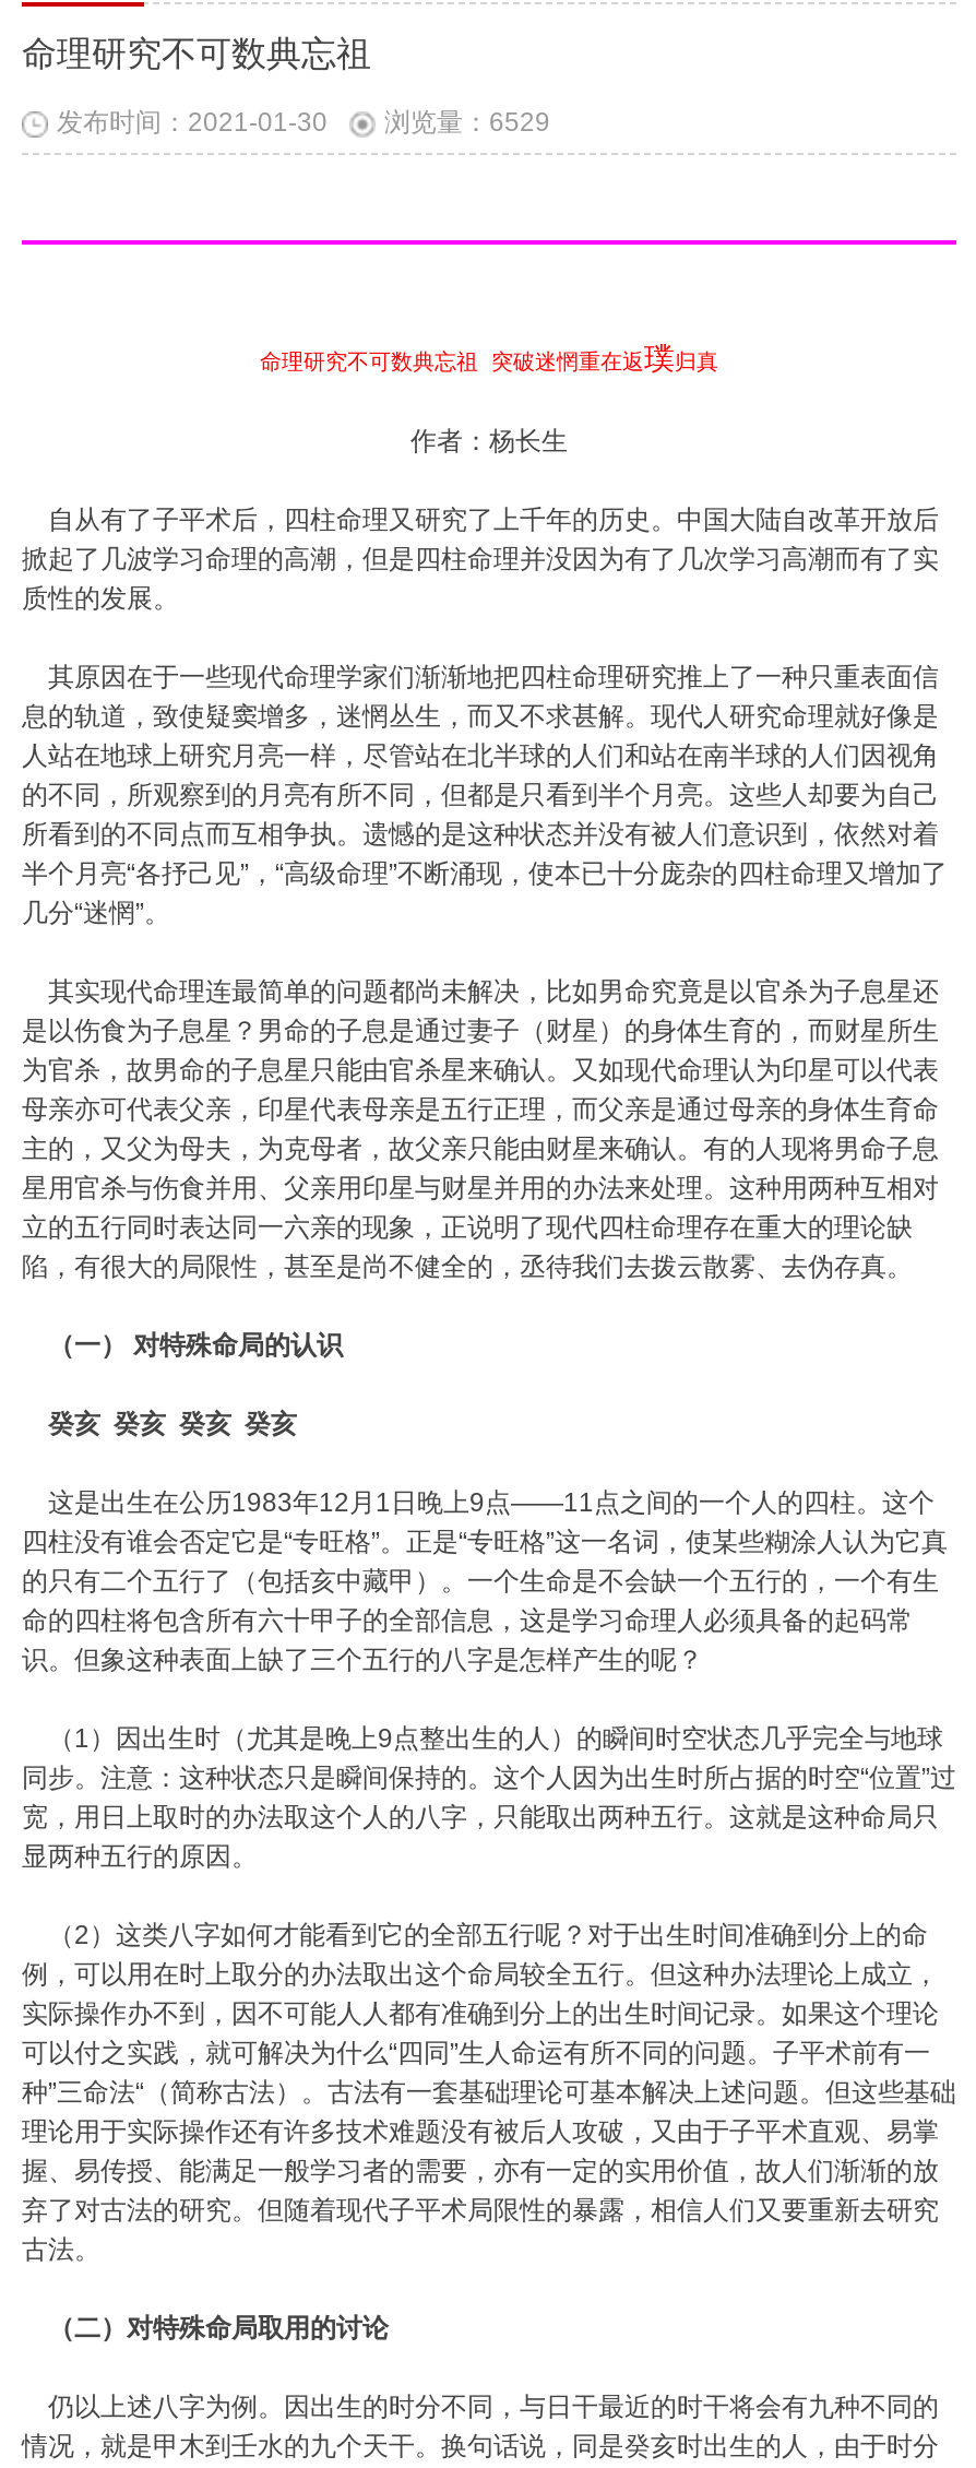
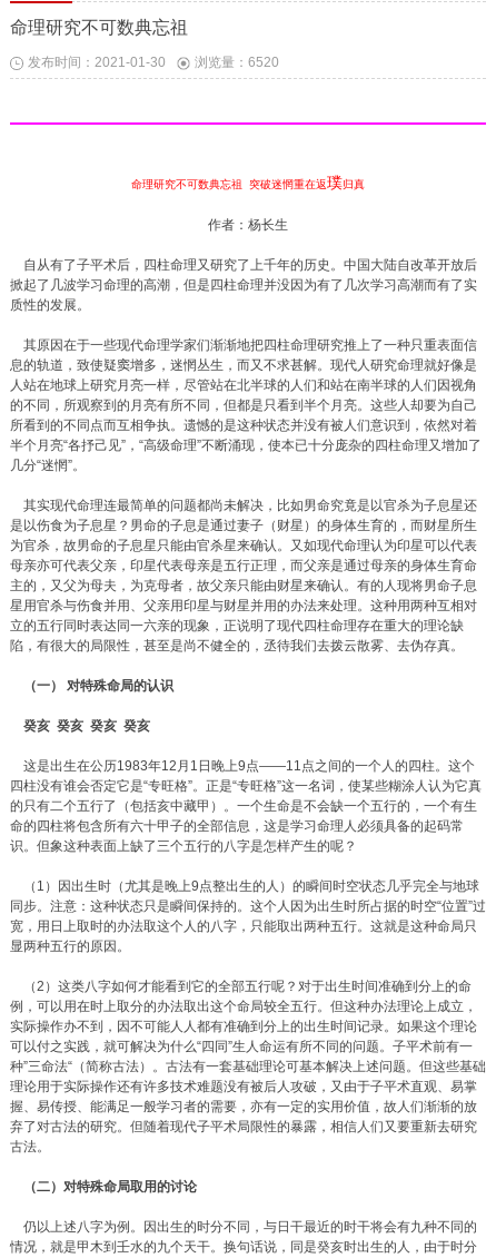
[57,108,550,138] 发布时间：2021-01-30 浏览量：6529 -> [28,55,279,70] 发布时间：2021-01-30 浏览量：6520

